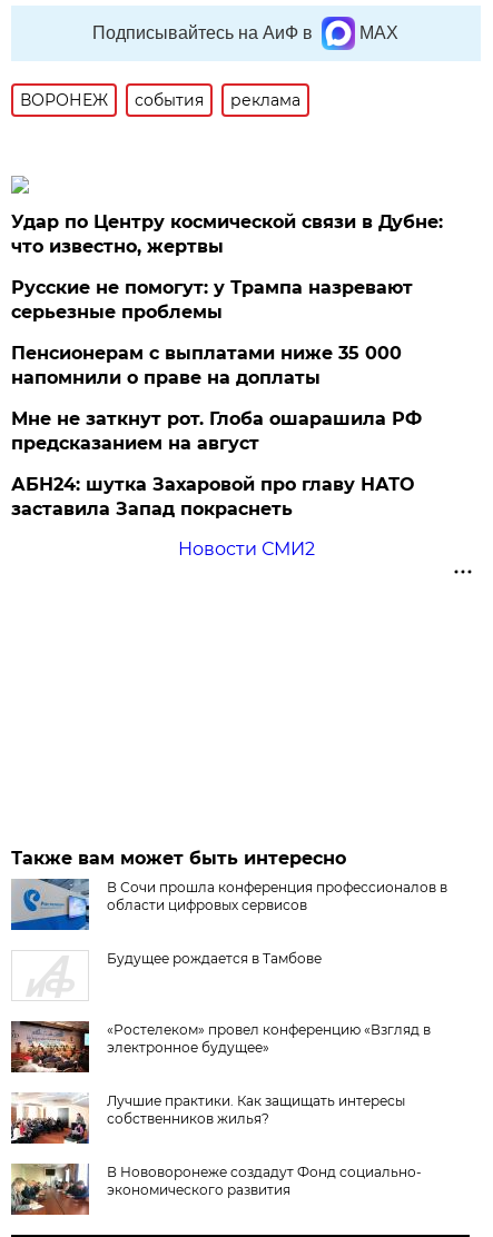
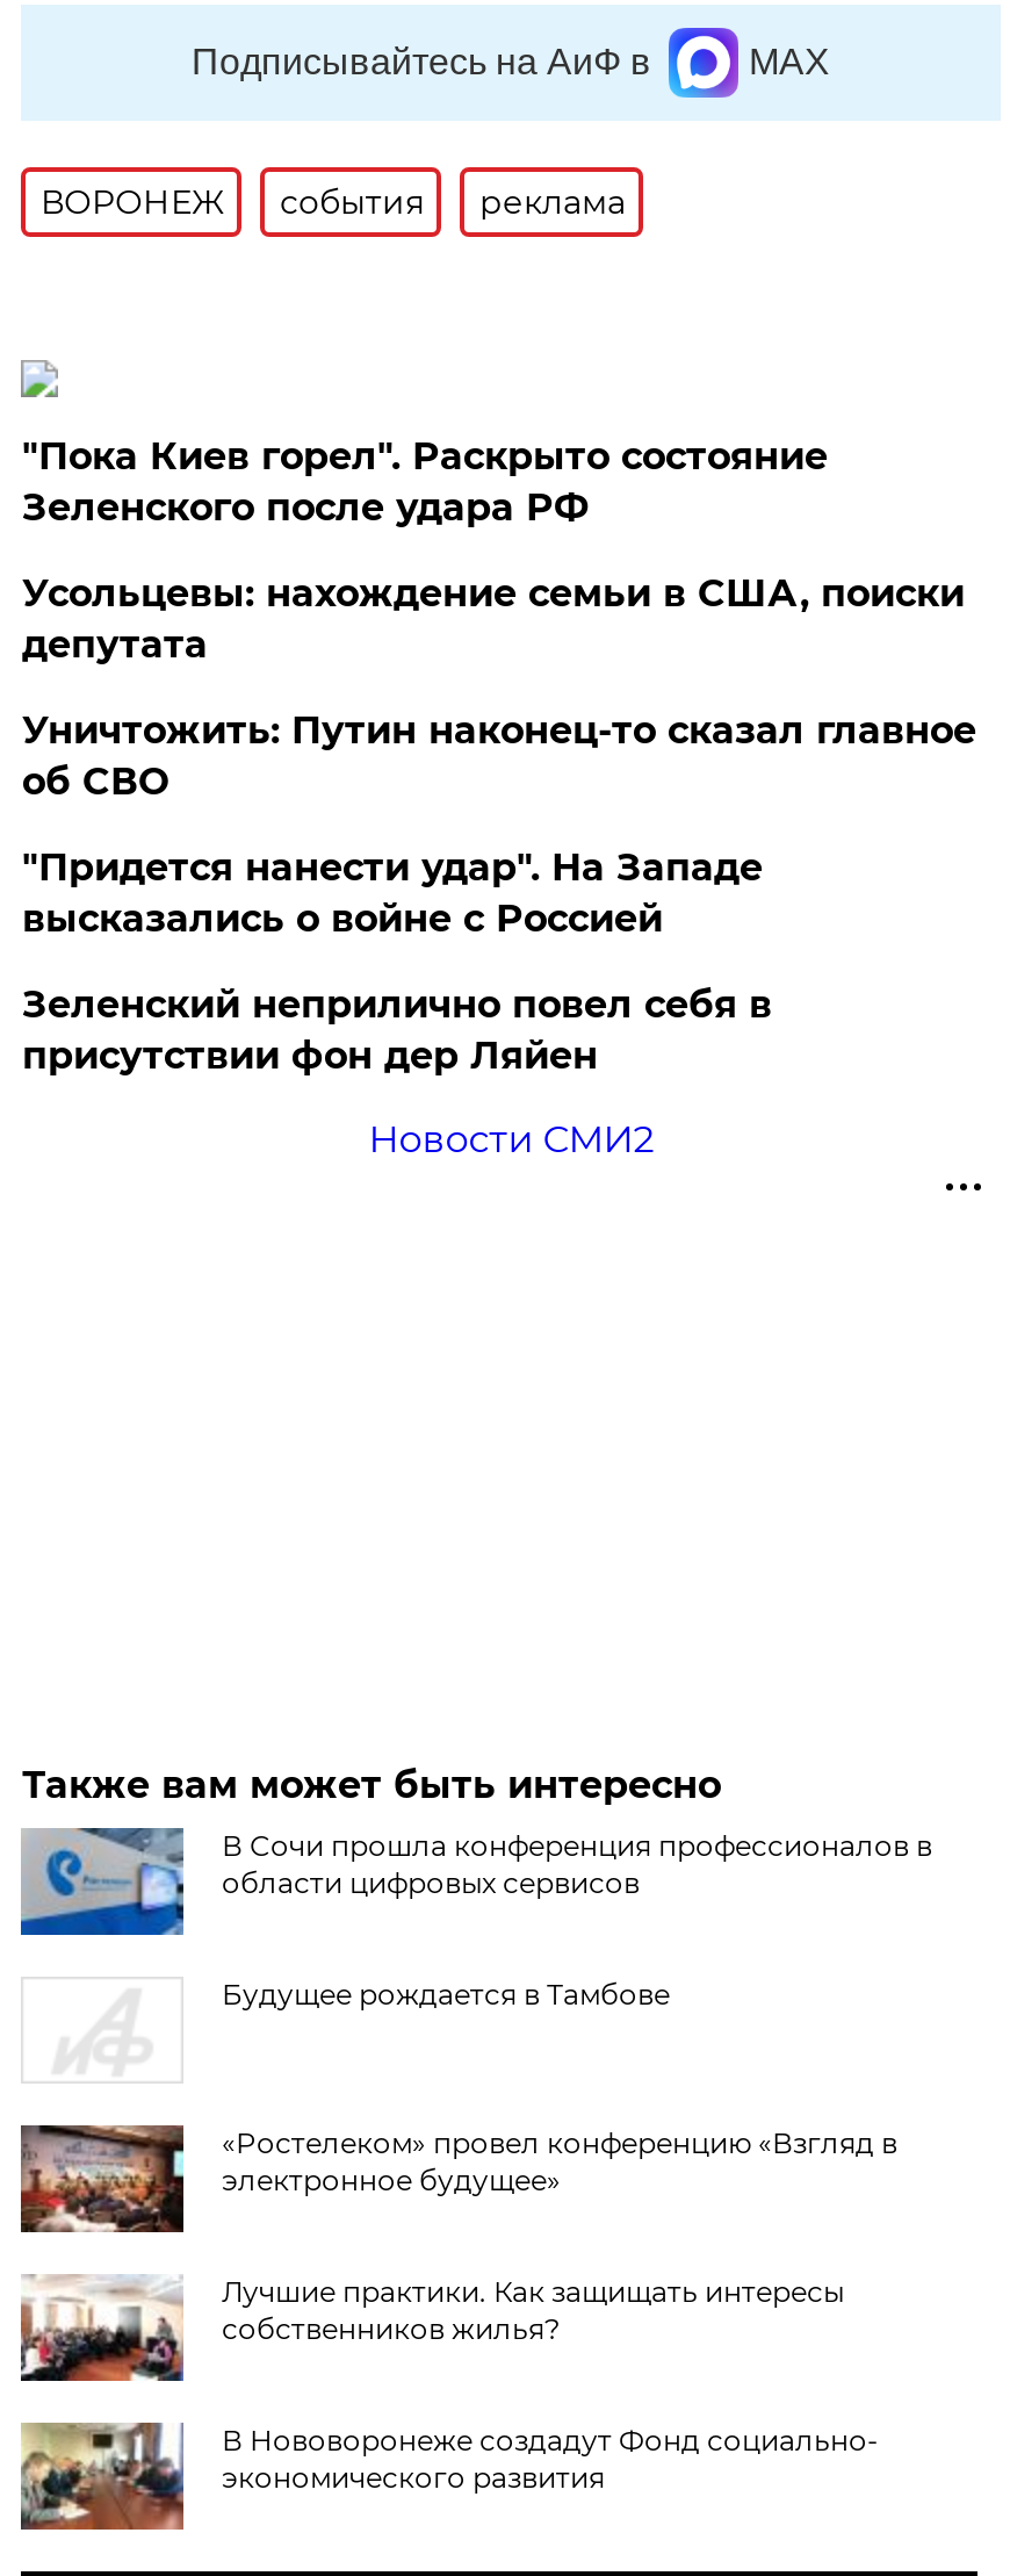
[12,212,443,257] Удар по Центру космической связи в Дубне: | что известно, жертвы -> [22,435,828,530] "Пока Киев горел". Раскрыто состояние | Зеленского после удара РФ
[12,277,413,323] Русские не помогут: у Трампа назревают | серьезные проблемы -> [22,572,964,667] Усольцевы: нахождение семьи в США, поиски | депутата
[12,343,402,388] Пенсионерам с выплатами ниже 35 000 | напомнили о праве на доплаты -> [22,709,976,804] Уничтожить: Путин наконец-то сказал главное | об СВО
[12,408,422,454] Мне не заткнут рот. Глоба ошарашила РФ | предсказанием на август -> [22,846,762,941] "Придется нанести удар". На Западе | высказались о войне с Россией
[12,474,414,520] АБН24: шутка Захаровой про главу НАТО | заставила Запад покраснеть -> [22,983,772,1078] Зеленский неприлично повел cебя в | присутствии фон дер Ляйен

